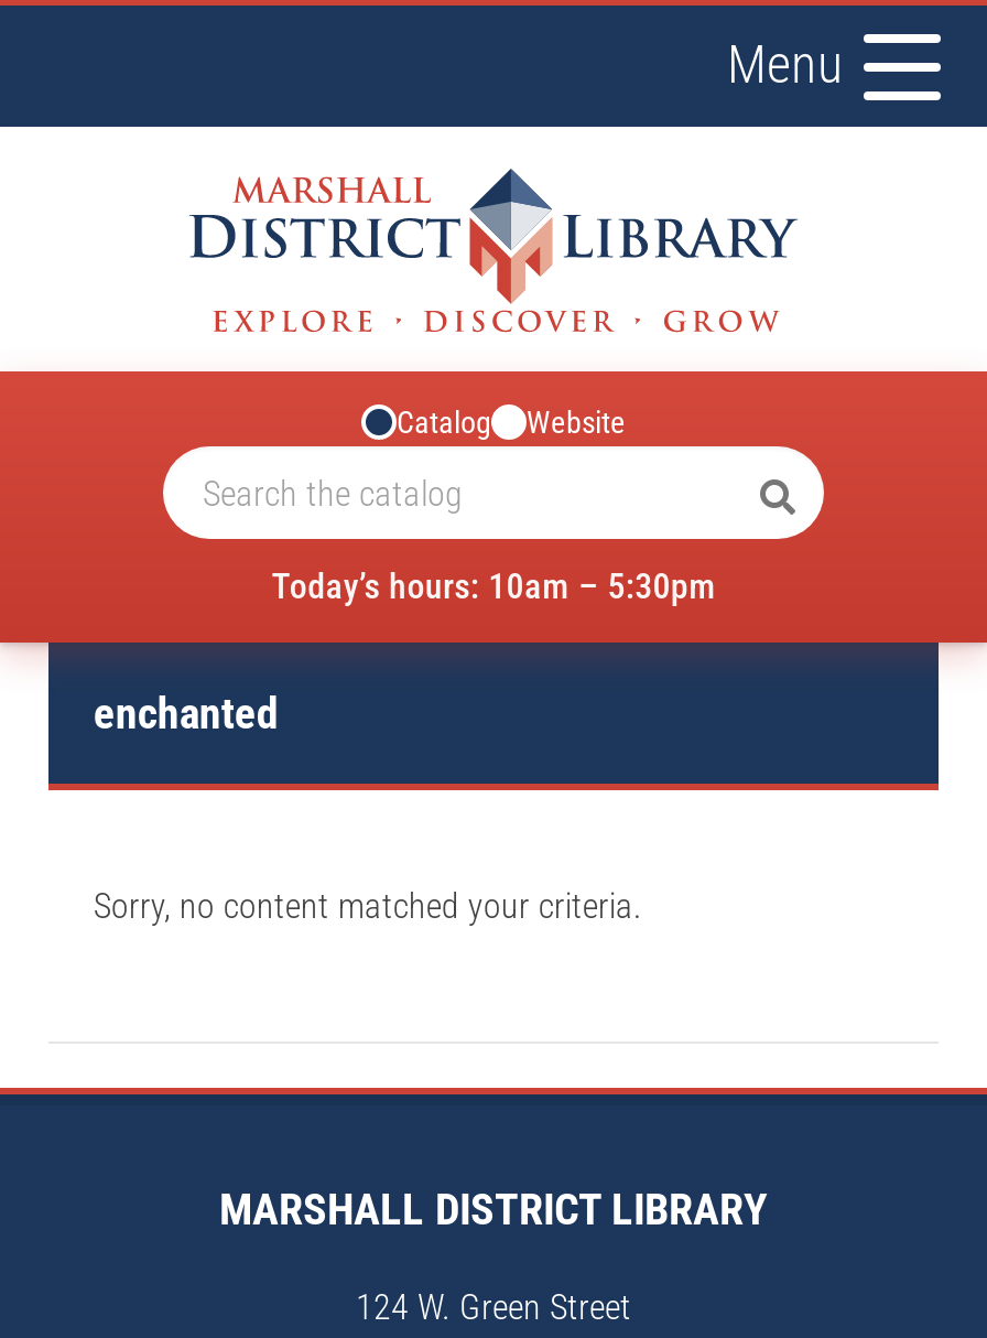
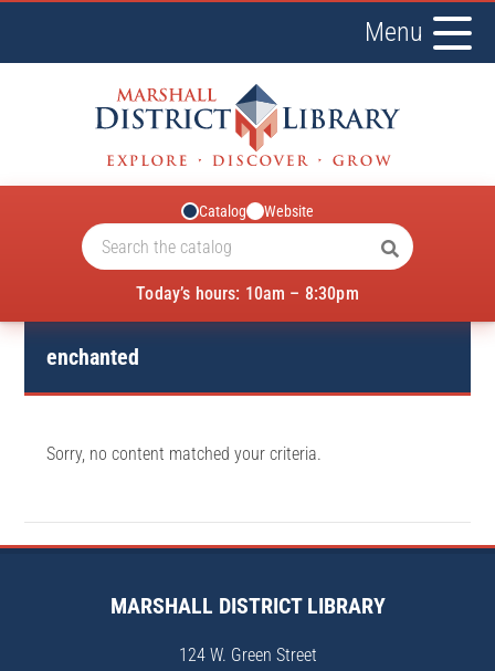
[271,566,715,608] Today’s hours: 10am – 5:30pm -> [136,283,359,304] Today’s hours: 10am – 8:30pm

